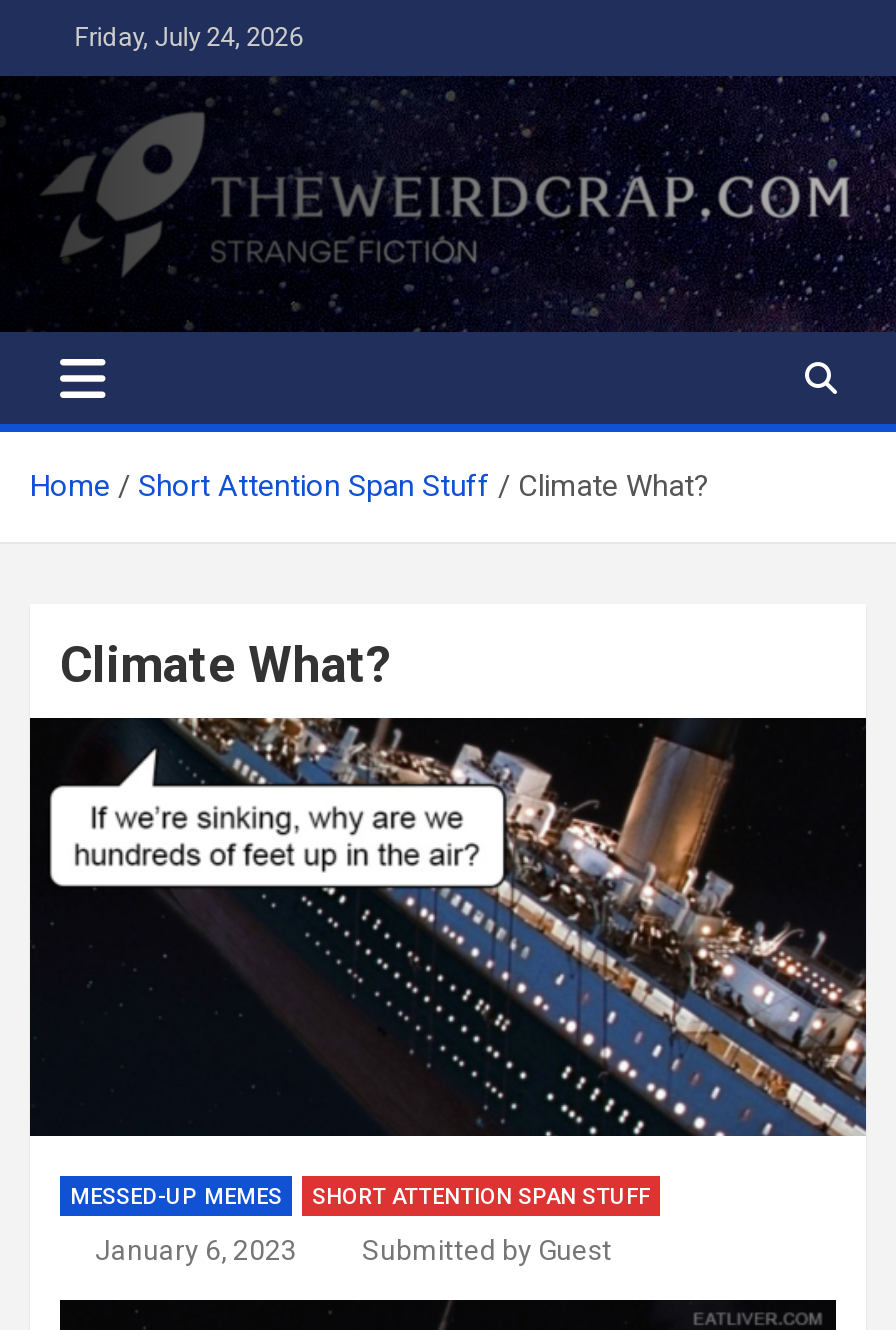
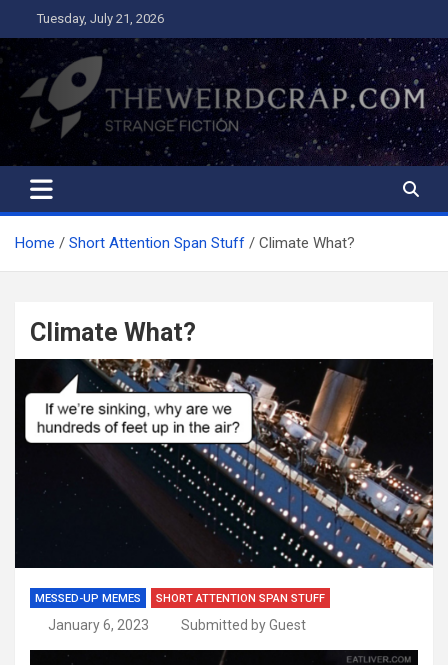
[62,22,302,52] Friday, July 24, 2026 -> [31,11,164,26] Tuesday, July 21, 2026

